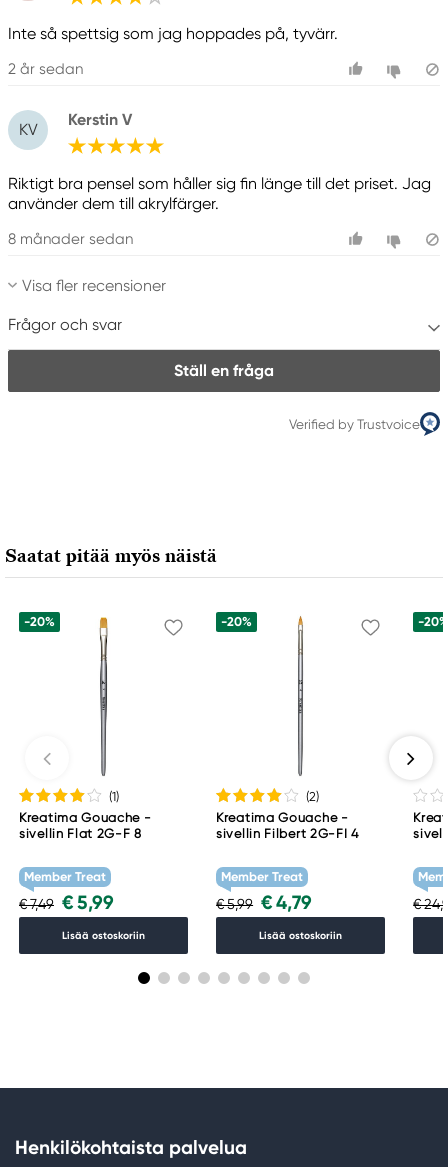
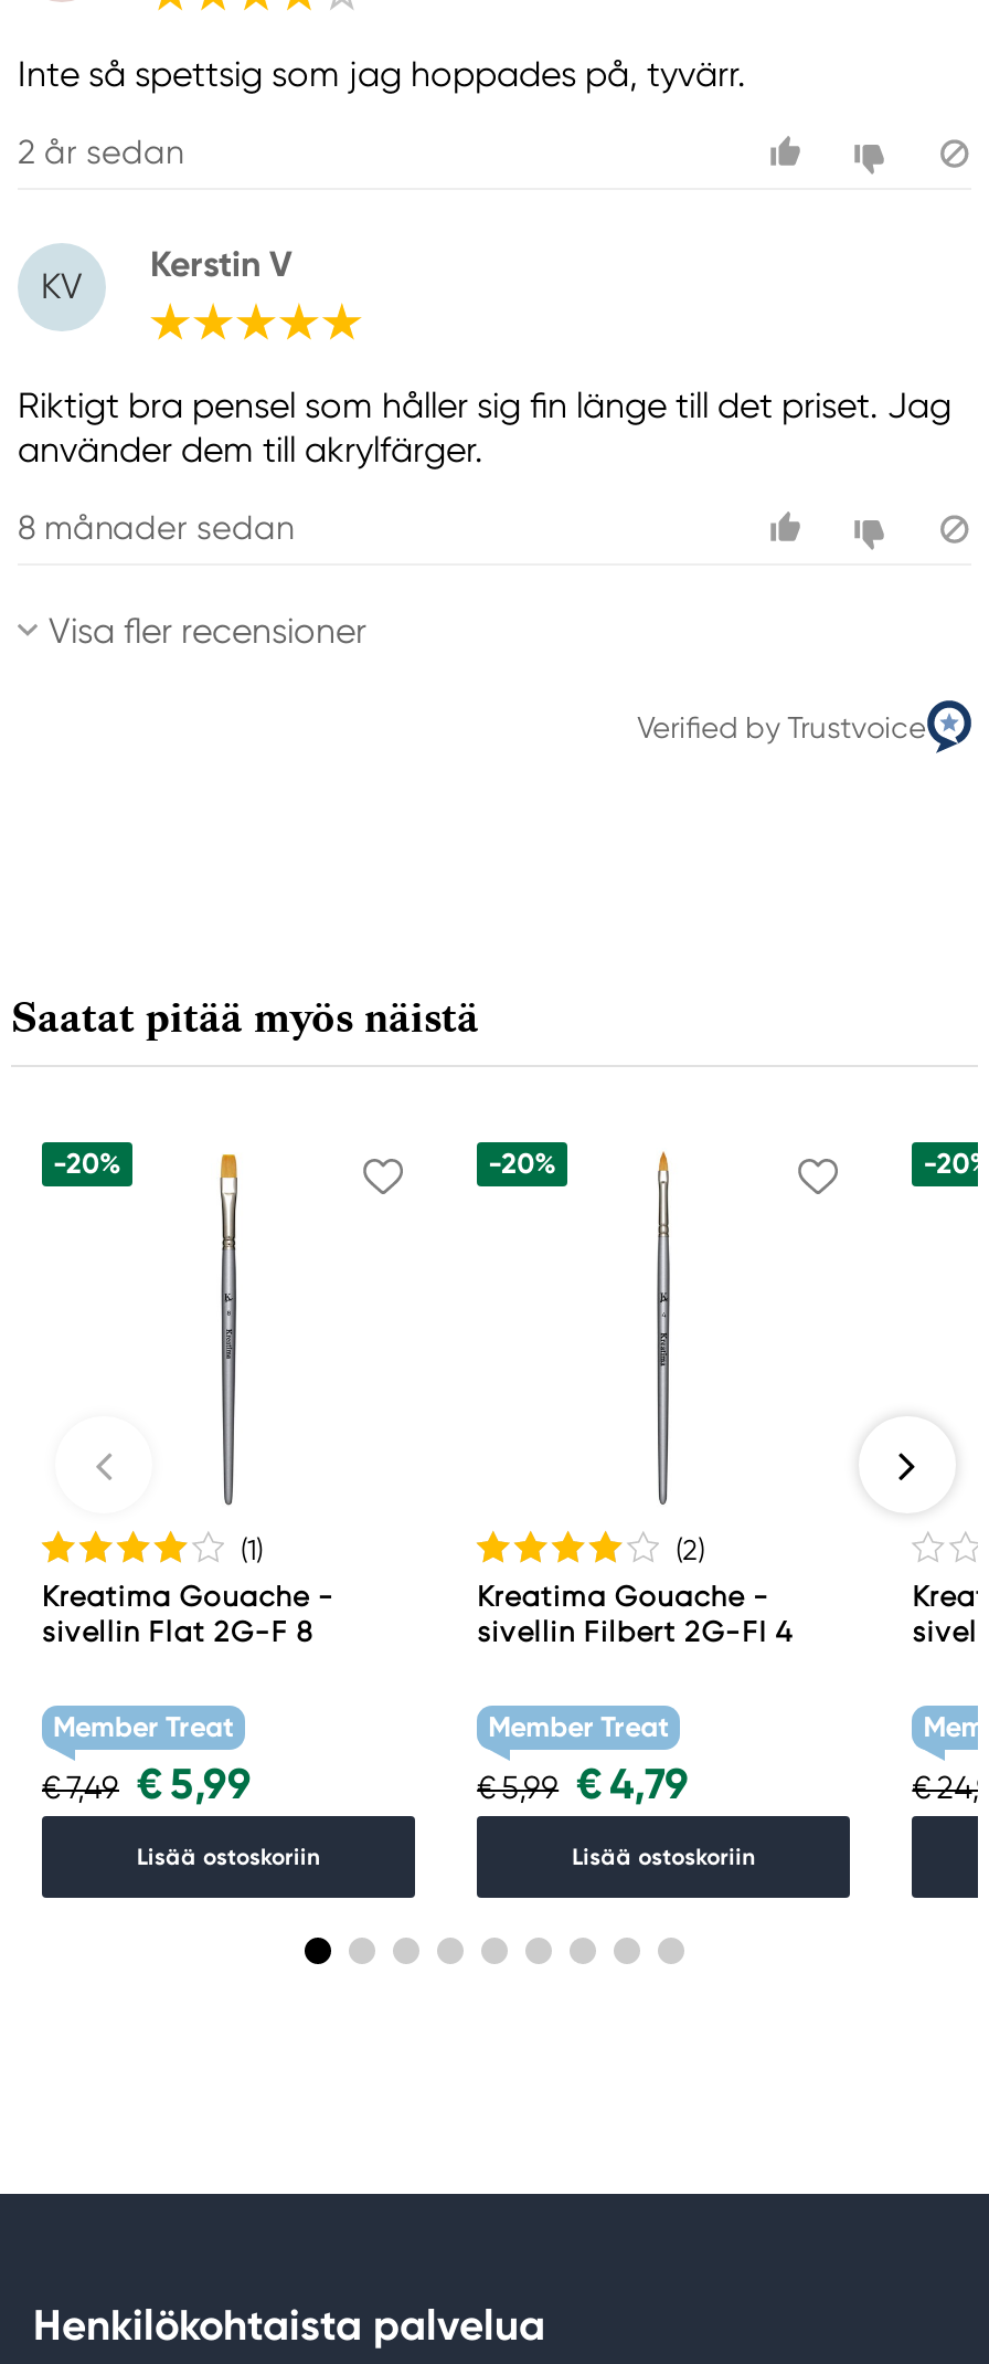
[8,315,274,380] Frågor och svar | Ställ en fråga -> none

